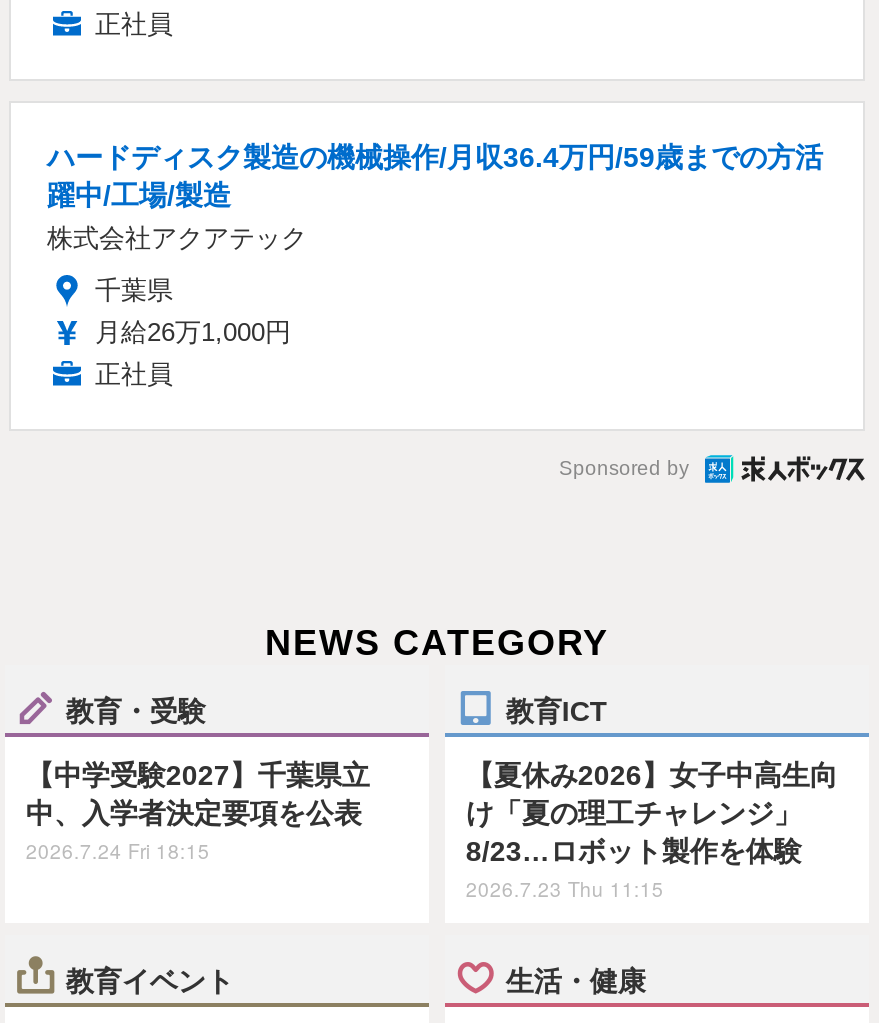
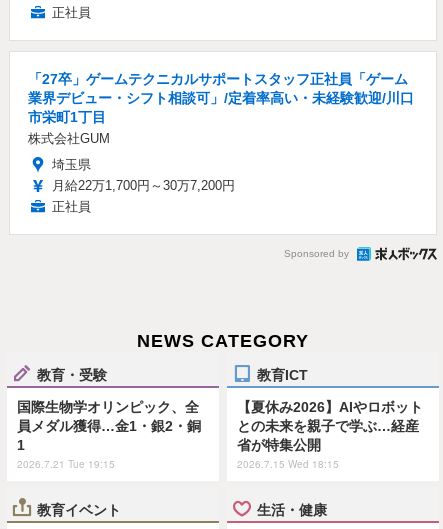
[47,140,823,252] ハードディスク製造の機械操作/月収36.4万円/59歳までの方活 | 躍中/工場/製造 | 株式会社アクアテック -> [28,71,414,146] 「27卒」ゲームテクニカルサポートスタッフ正社員「ゲーム | 業界デビュー・シフト相談可」/定着率高い・未経験歓迎/川口 | 市栄町1丁目 | 株式会社GUM
[95,274,291,346] 千葉県 | 月給26万1,000円 -> [52,157,235,193] 埼玉県 | 月給22万1,700円～30万7,200円
[26,759,370,865] 【中学受験2027】千葉県立 | 中、入学者決定要項を公表 | 2026.7.24 Fri 18:15 -> [17,399,201,471] 国際生物学オリンピック、全 | 員メダル獲得…金1・銀2・銅 | 1 | 2026.7.21 Tue 19:15
[466,759,838,903] 【夏休み2026】女子中高生向 | け「夏の理工チャレンジ」 | 8/23…ロボット製作を体験 | 2026.7.23 Thu 11:15 -> [237,399,423,471] 【夏休み2026】AIやロボット | との未来を親子で学ぶ…経産 | 省が特集公開 | 2026.7.15 Wed 18:15

